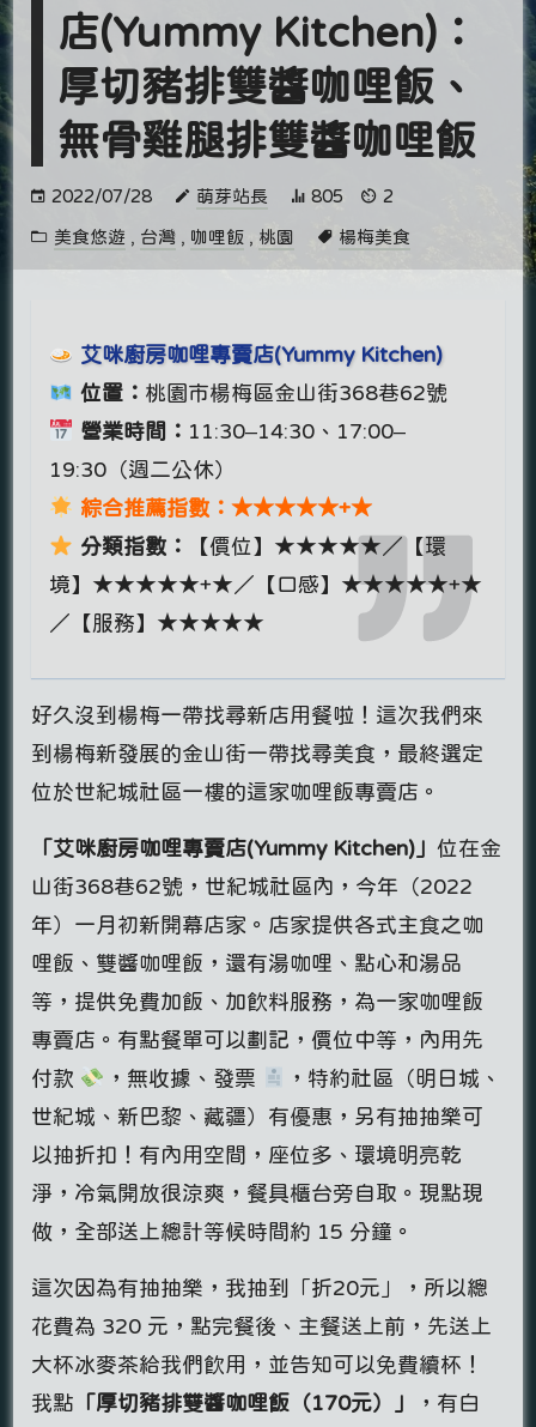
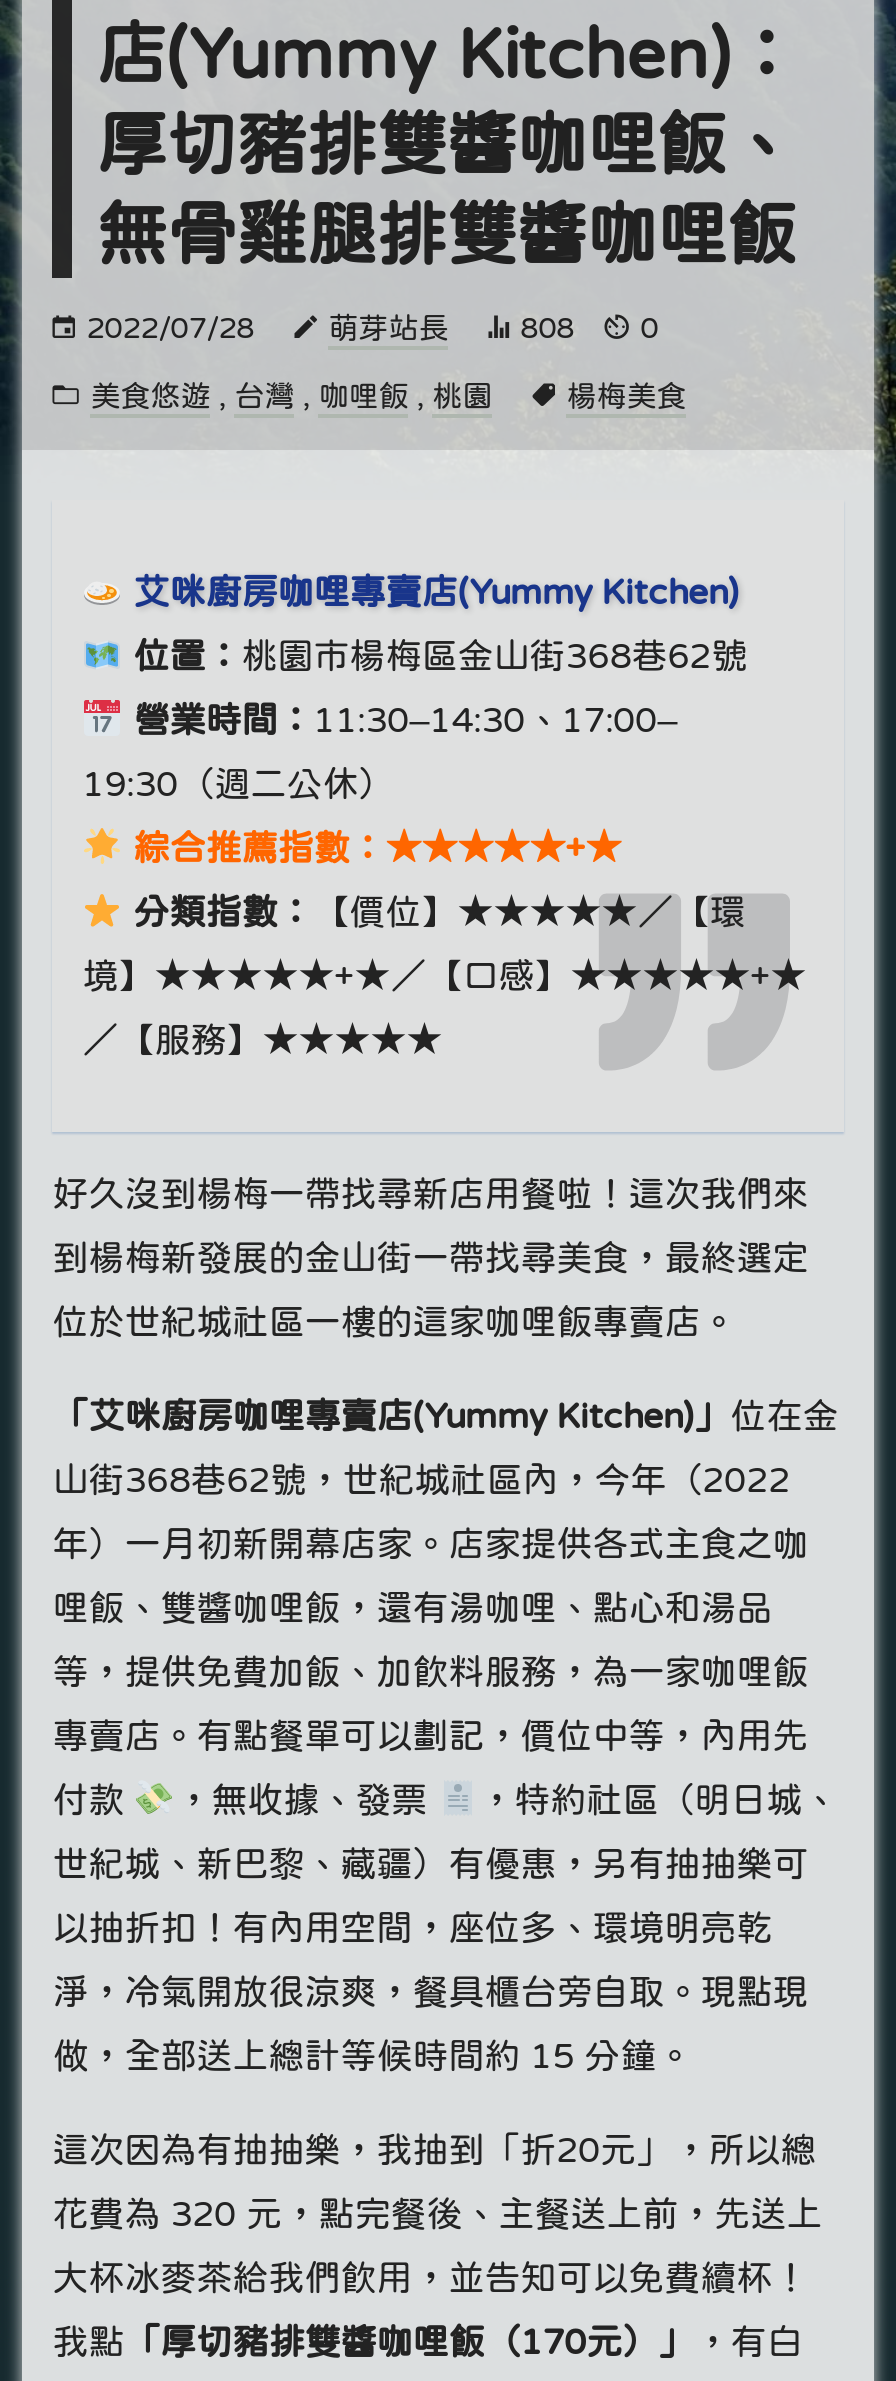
[307,187,344,205] 805 -> [512,312,574,342] 808
[378,187,394,205] 2 -> [632,312,658,342] 0

